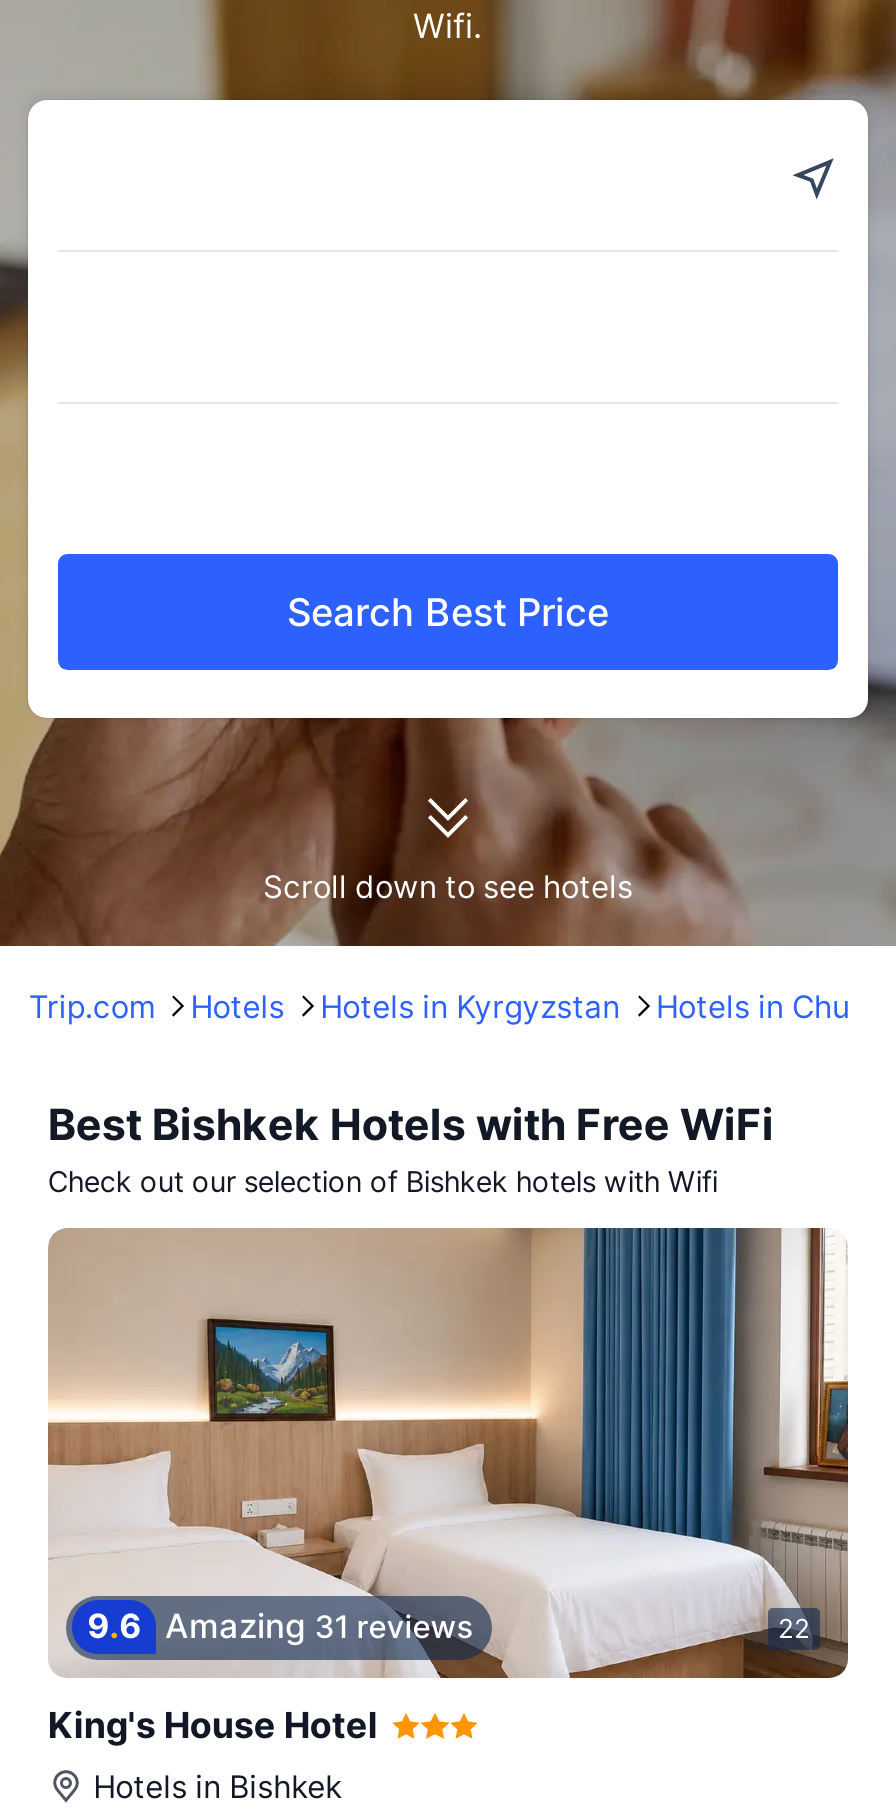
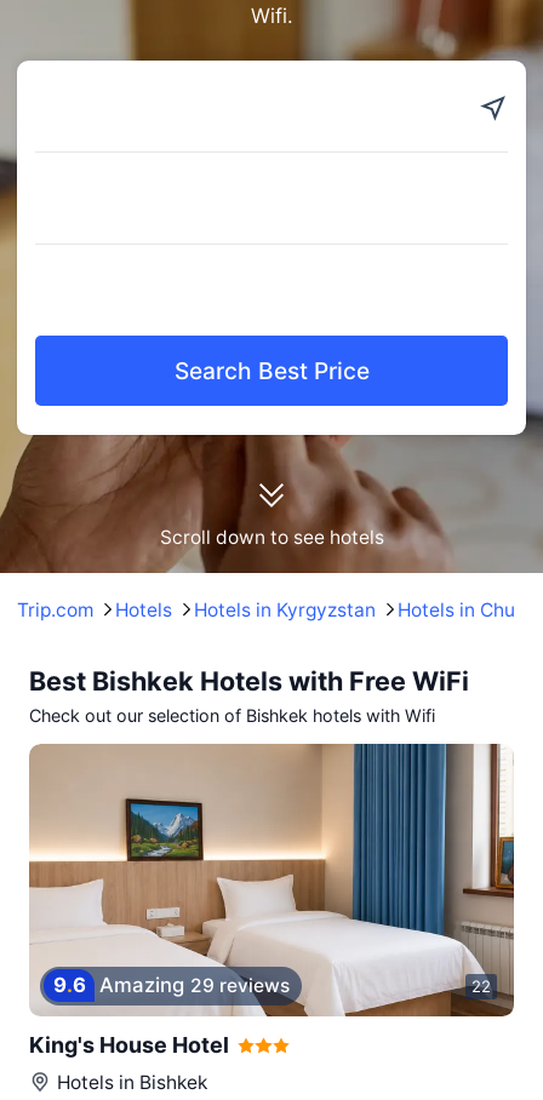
[87,1606,472,1646] 9.6 Amazing 31 reviews -> [53,973,290,997] 9.6 Amazing 29 reviews

